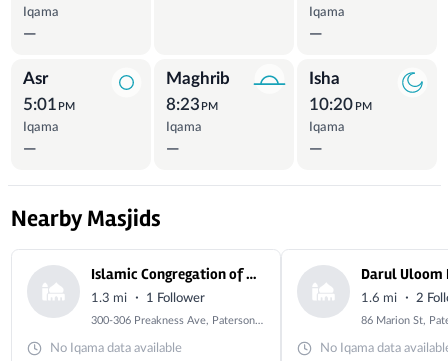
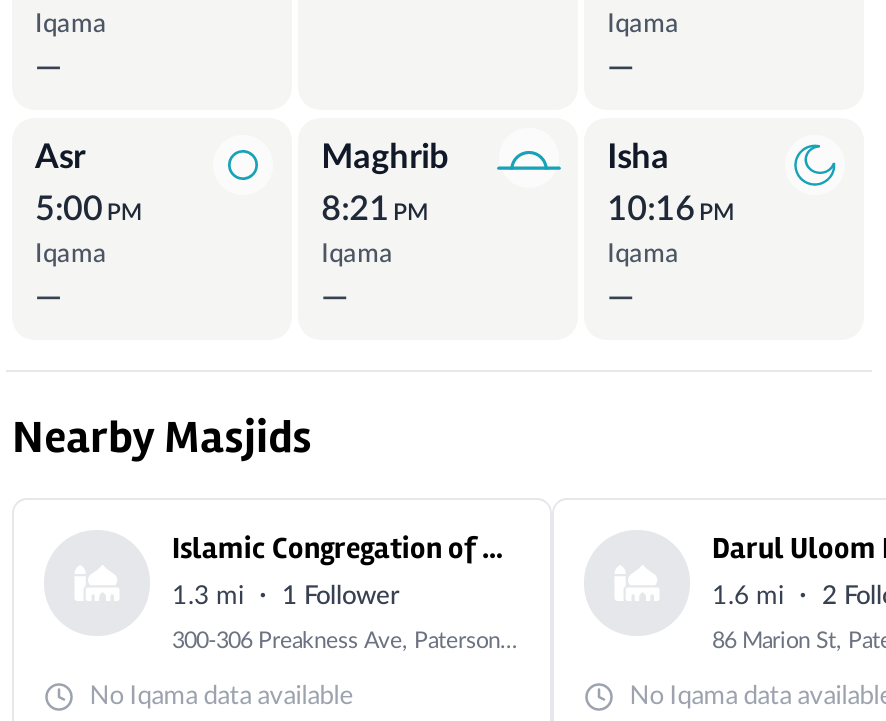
[22,96,75,113] 5:01 PM -> [35,192,141,226] 5:00 PM
[166,96,218,113] 8:23 PM -> [321,192,427,226] 8:21 PM
[309,96,371,113] 10:20 PM -> [607,192,733,226] 10:16 PM

